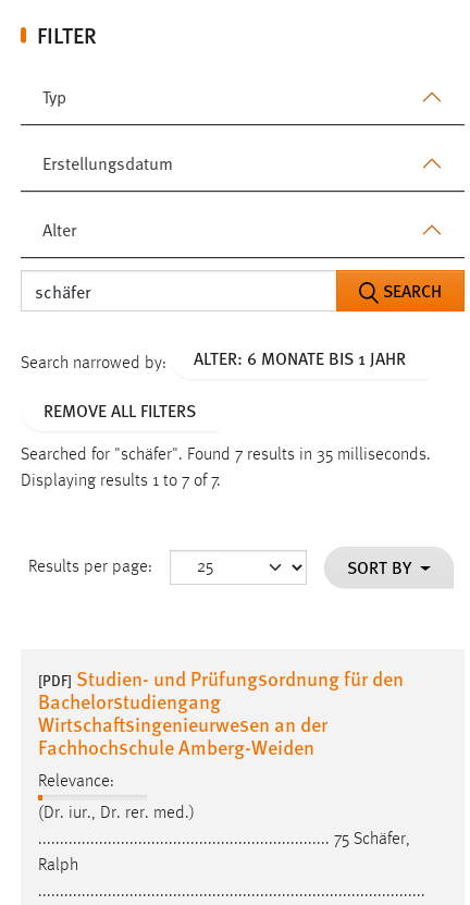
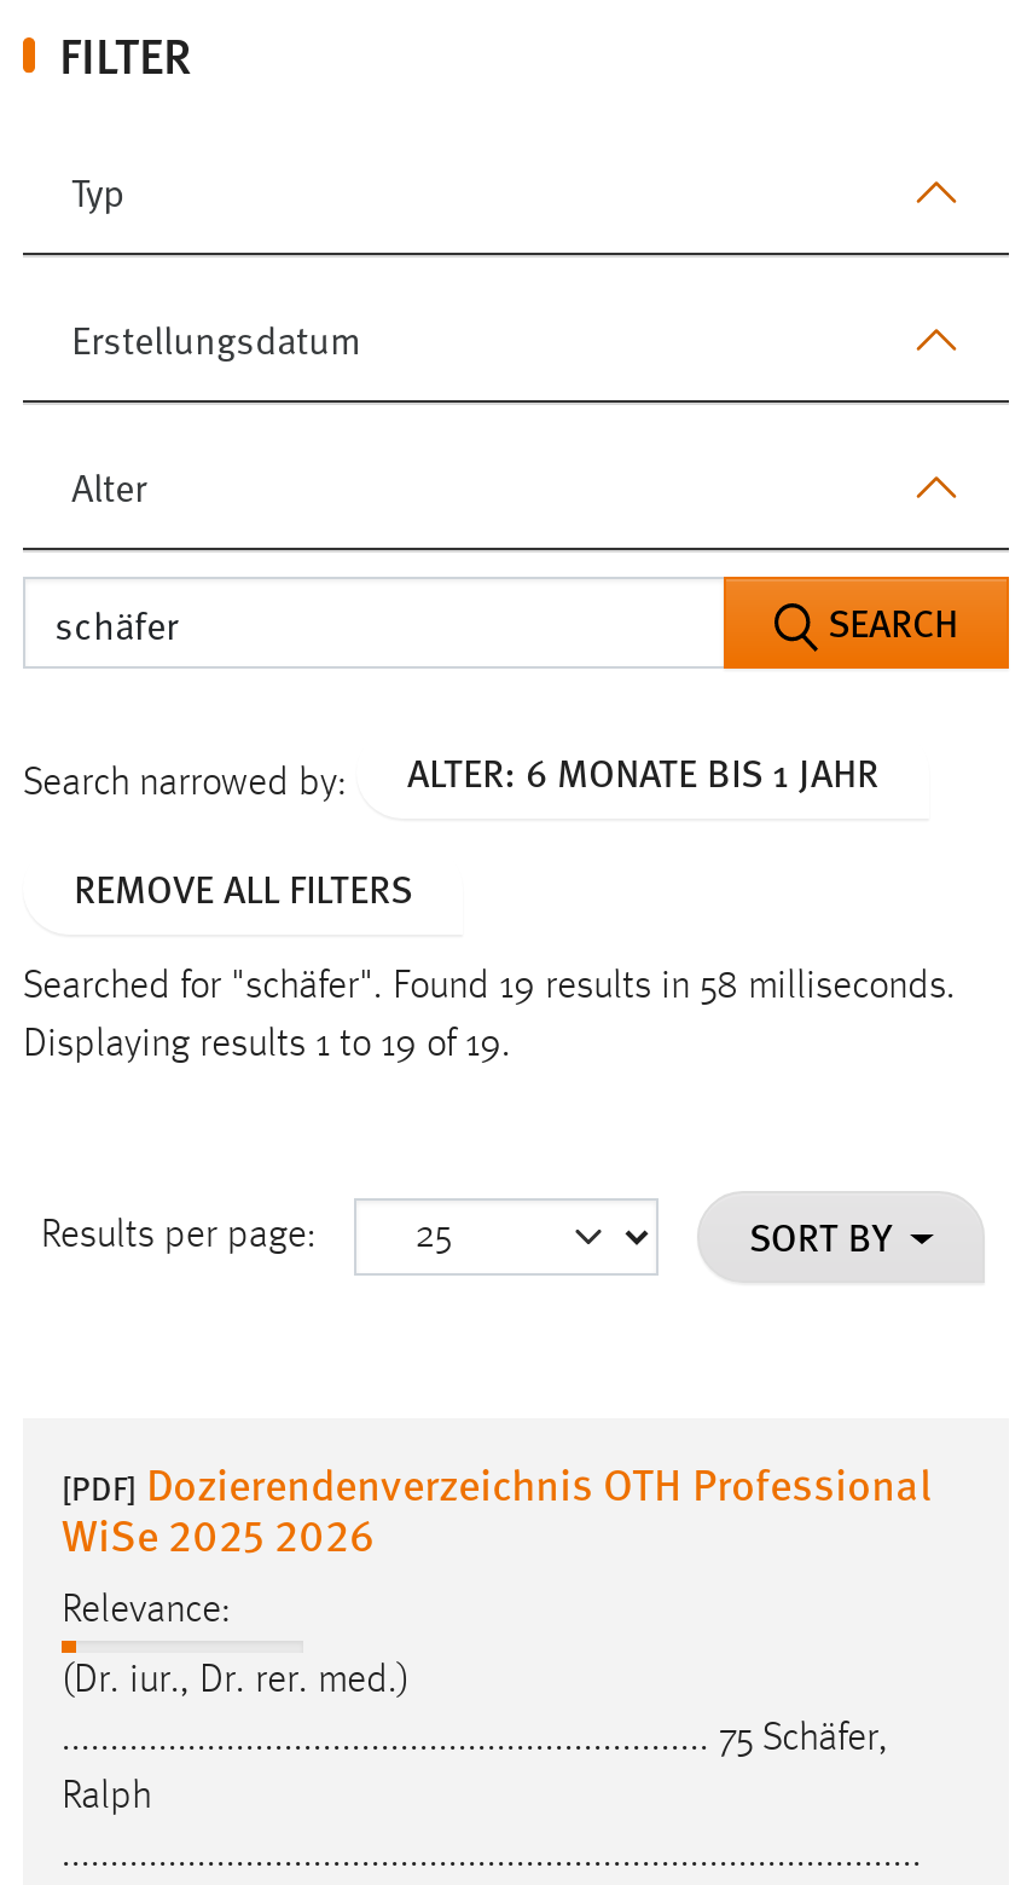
[21,446,431,463] Searched for "schäfer". Found 7 results in 35 milliseconds. -> [23,967,956,1006] Searched for "schäfer". Found 19 results in 58 milliseconds.
[21,472,221,490] Displaying results 1 to 7 of 7. -> [23,1025,511,1064] Displaying results 1 to 19 of 19.
[38,664,404,760] [PDF] Studien- und Prüfungsordnung für den | Bachelorstudiengang | Wirtschaftsingenieurwesen an der | Fachhochschule Amberg-Weiden -> [62,1451,932,1562] [PDF] Dozierendenverzeichnis OTH Professional | WiSe 2025 2026

